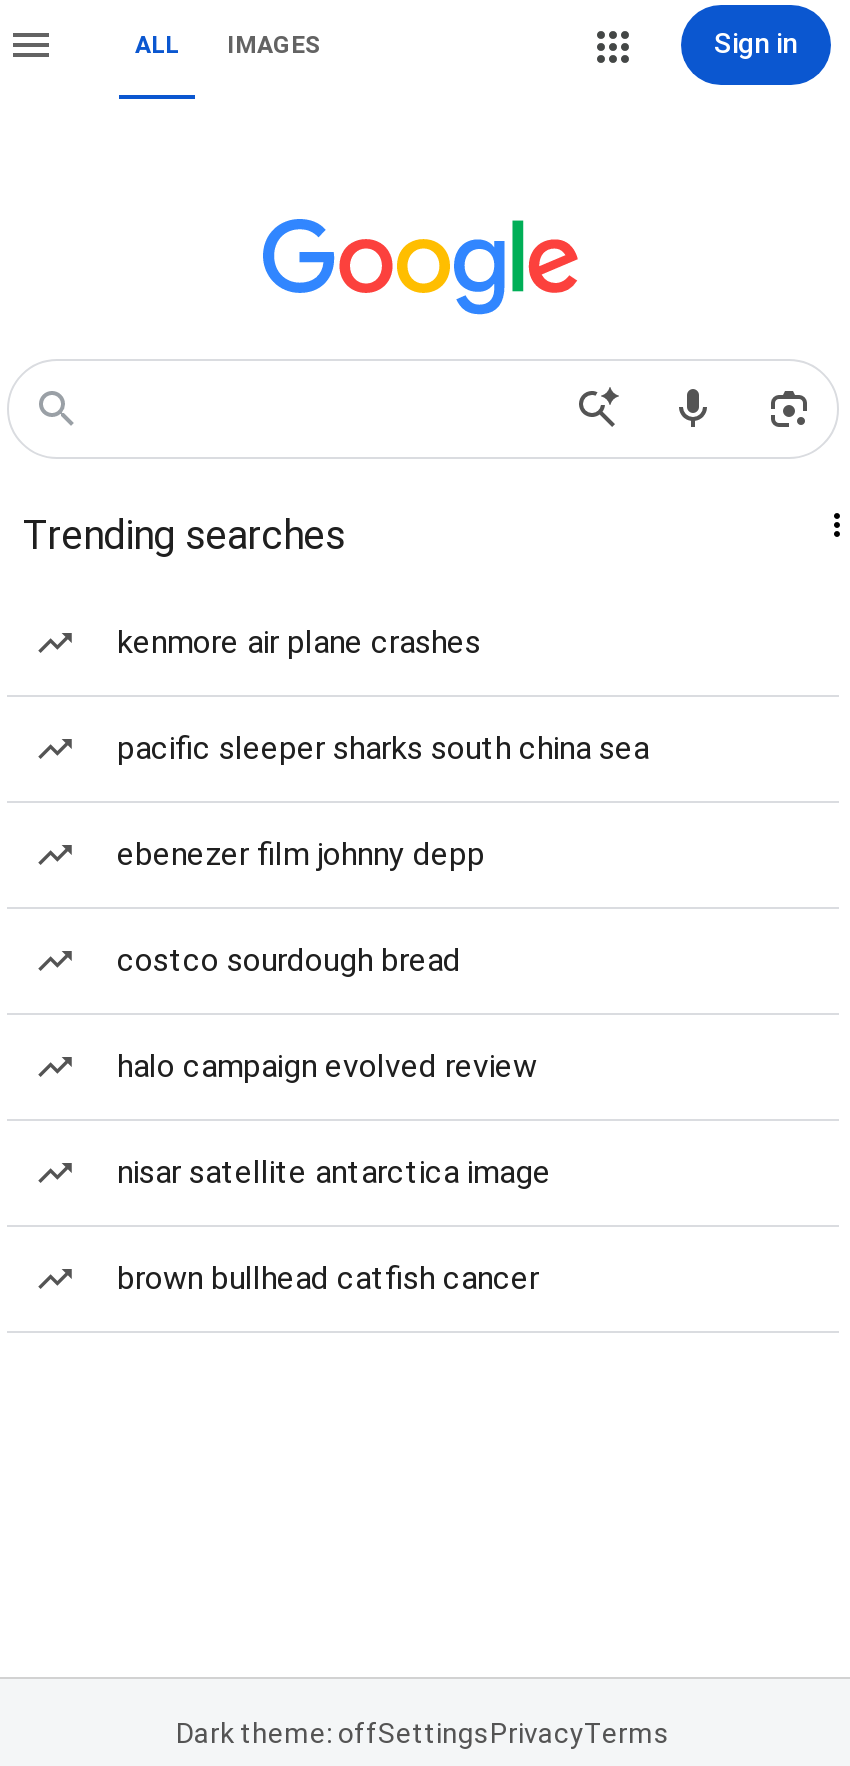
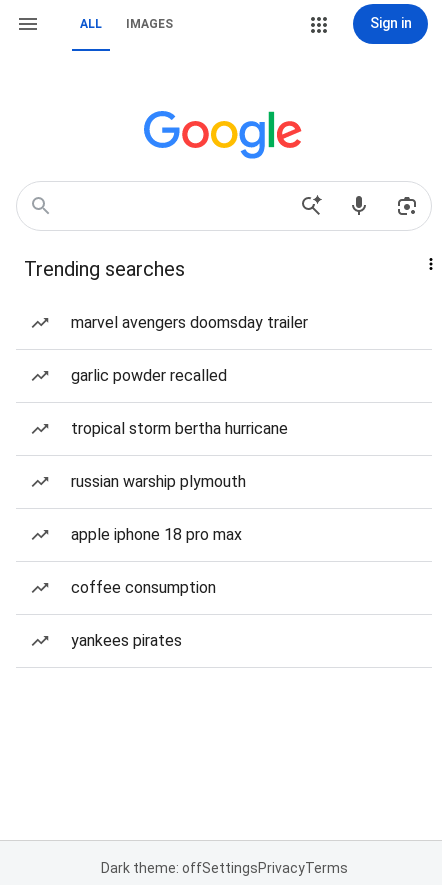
[117,623,481,661] kenmore air plane crashes -> [71,313,308,332] marvel avengers doomsday trailer
[117,729,649,767] pacific sleeper sharks south china sea -> [71,366,227,385] garlic powder recalled
[117,835,485,873] ebenezer film johnny depp -> [71,419,288,438] tropical storm bertha hurricane
[117,941,461,979] costco sourdough bread -> [71,472,246,491] russian warship plymouth
[117,1047,537,1085] halo campaign evolved review -> [71,525,242,544] apple iphone 18 pro max
[117,1153,551,1191] nisar satellite antarctica image -> [71,578,216,597] coffee consumption
[117,1259,539,1297] brown bullhead catfish cancer -> [71,631,182,650] yankees pirates

